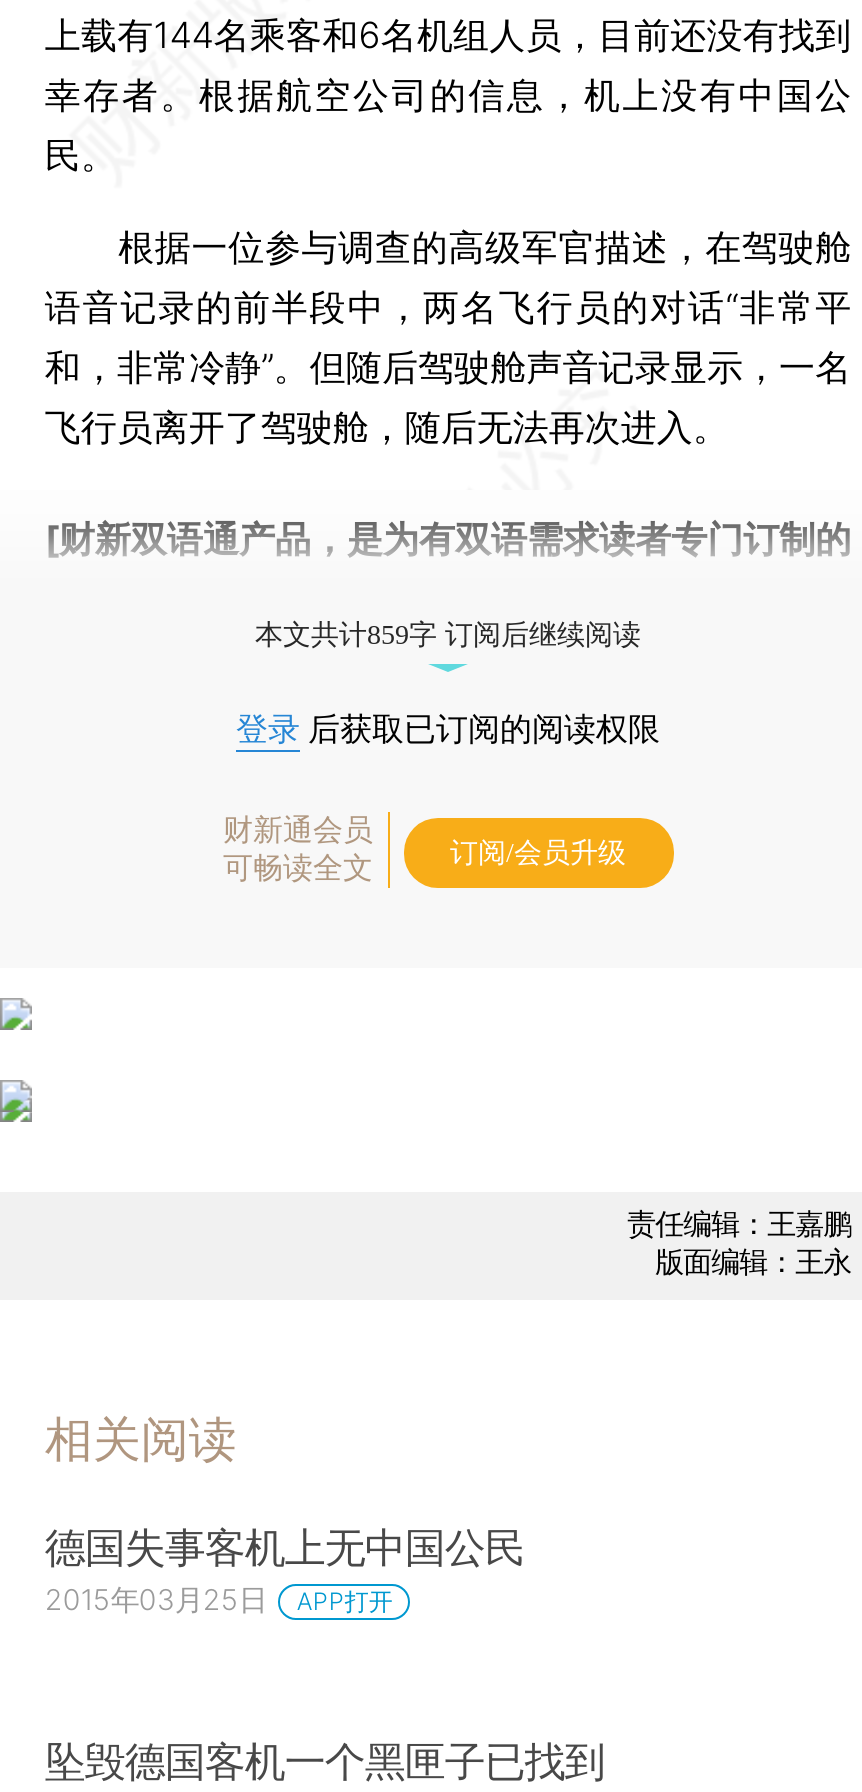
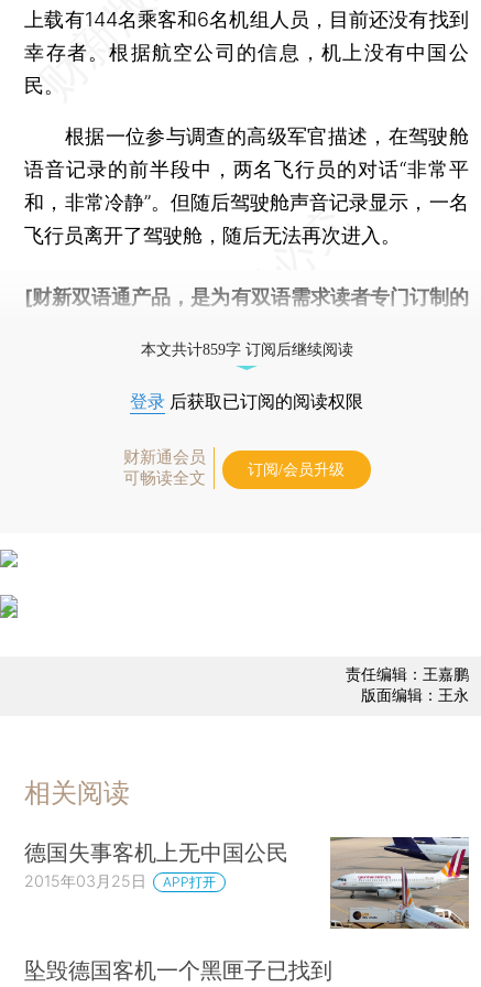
none -> [329,836,470,930] [image]

